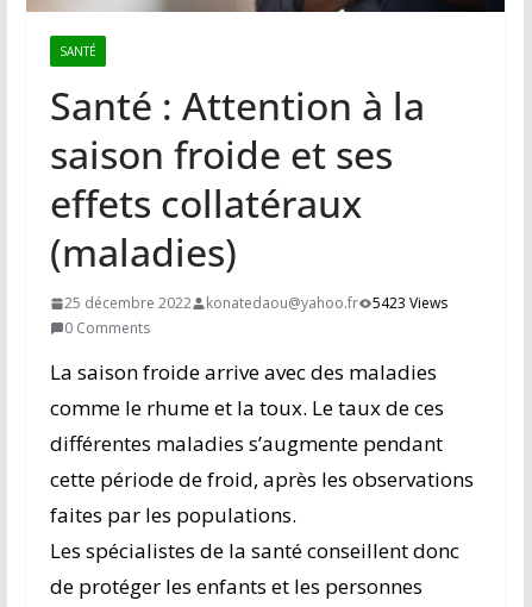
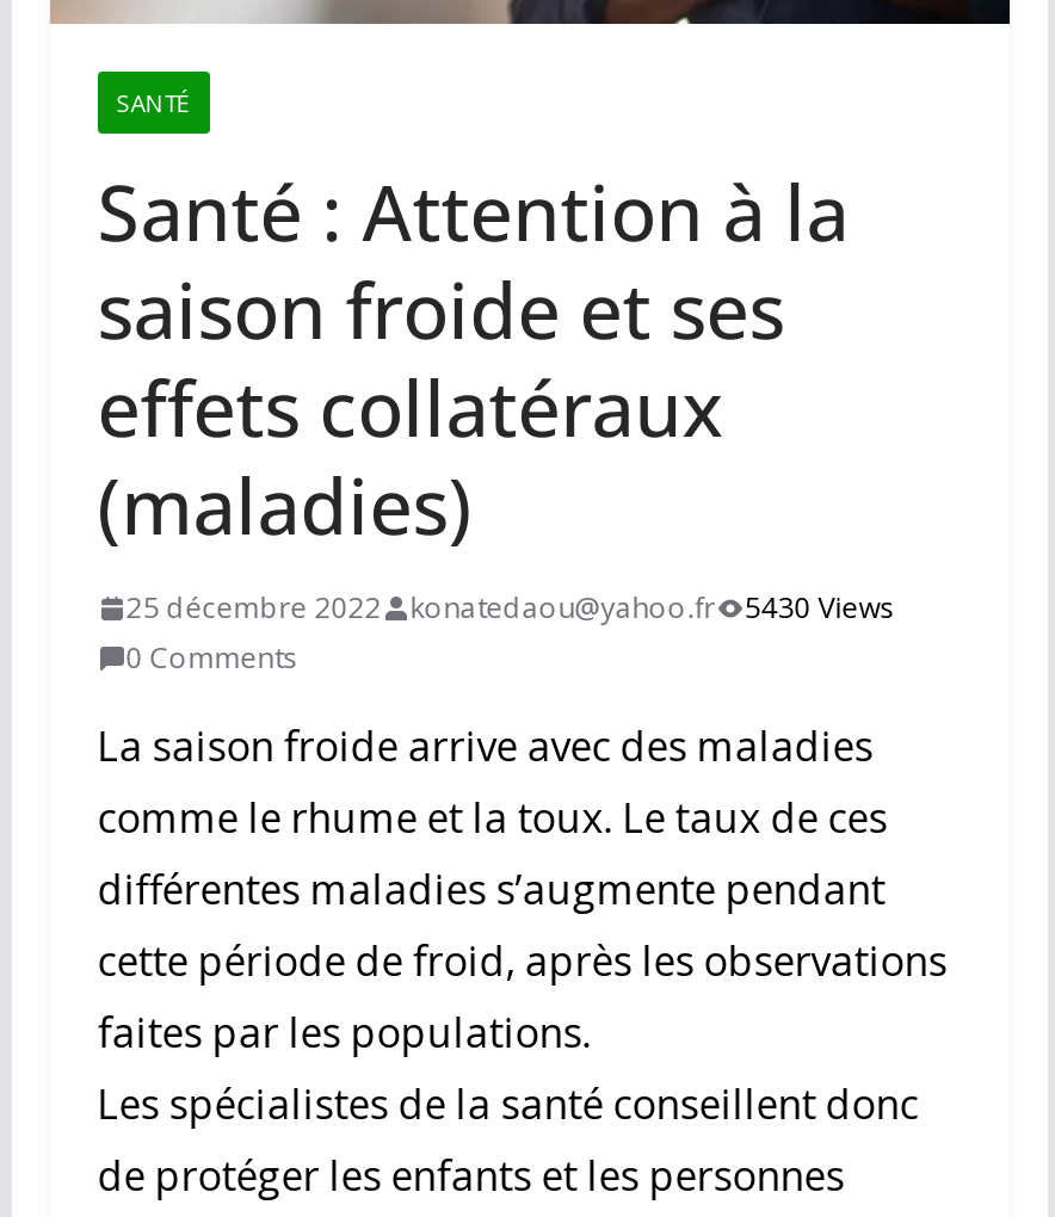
[64,293,447,313] 25 décembre 2022 konatedaou@yahoo.fr 5423 Views -> [126,588,894,628] 25 décembre 2022 konatedaou@yahoo.fr 5430 Views

